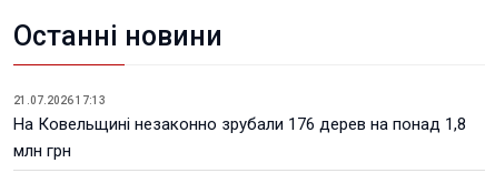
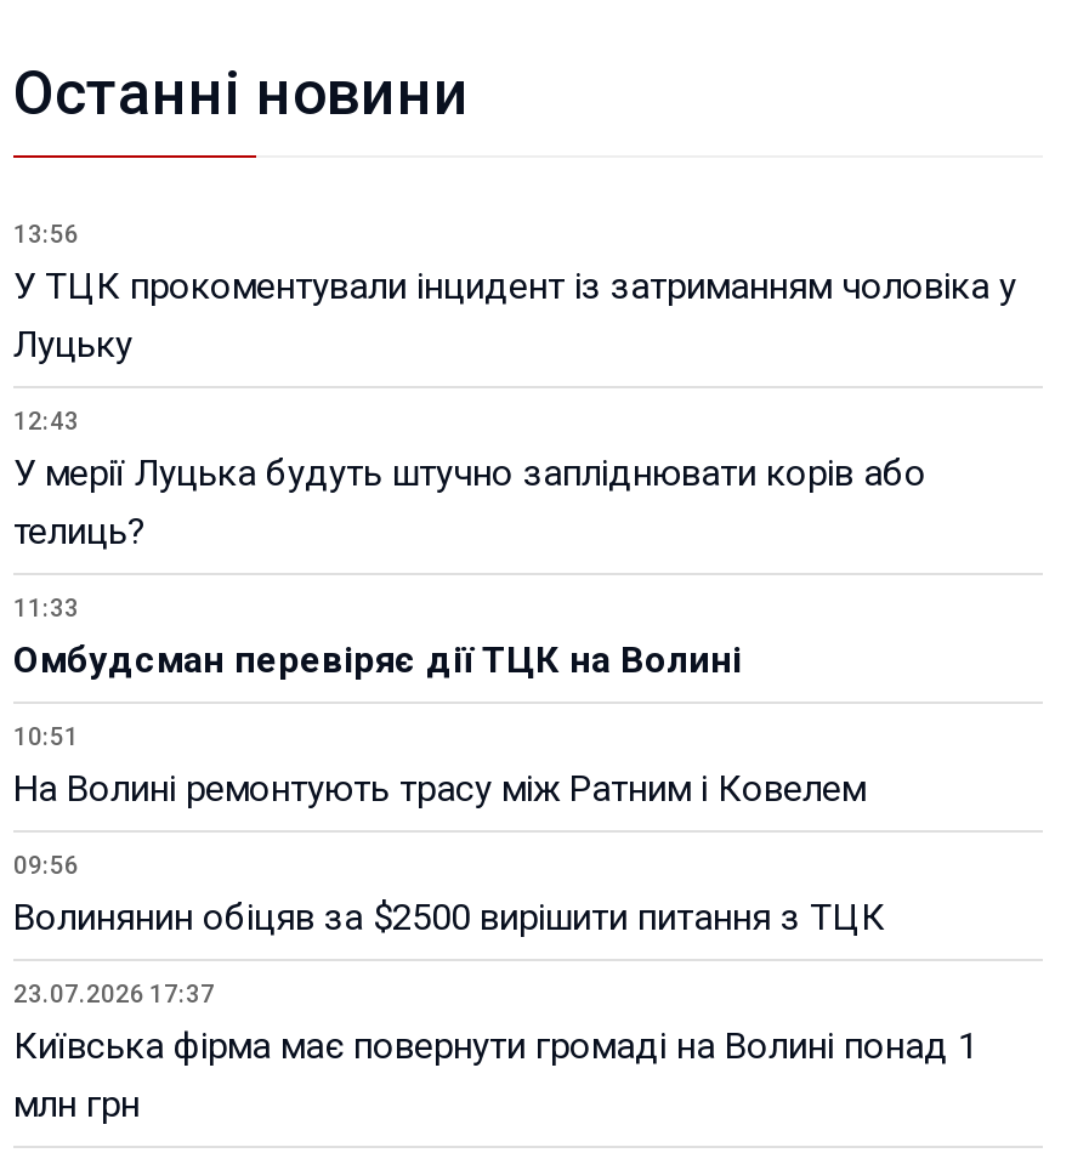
[13,94,466,134] 21.07.2026 17:13 | На Ковельщині незаконно зрубали 176 дерев на понад 1,8 -> [13,220,1016,1068] 13:56 | У ТЦК прокоментували інцидент із затриманням чоловіка у | Луцьку | 12:43 | У мерії Луцька будуть штучно запліднювати корів або | телиць? | 11:33 | Омбудсман перевіряє дії ТЦК на Волині | 10:51 | На Волині ремонтують трасу між Ратним і Ковелем | 09:56 | Волинянин обіцяв за $2500 вирішити питання з ТЦК | 23.07.2026 17:37 | Київська фірма має повернути громаді на Волині понад 1

